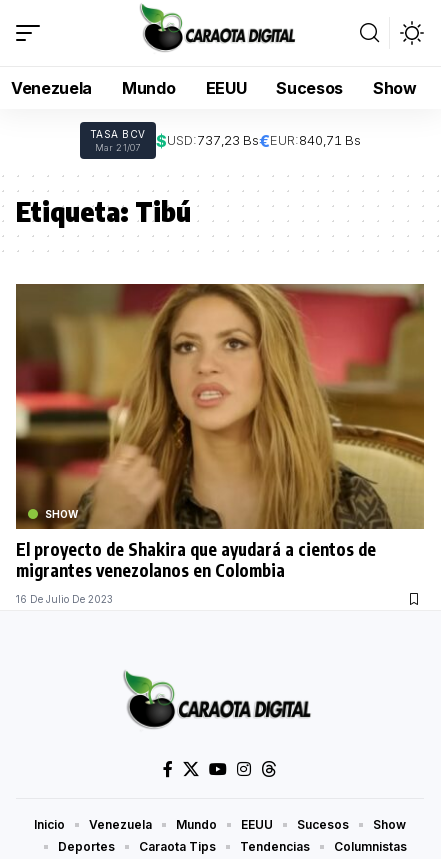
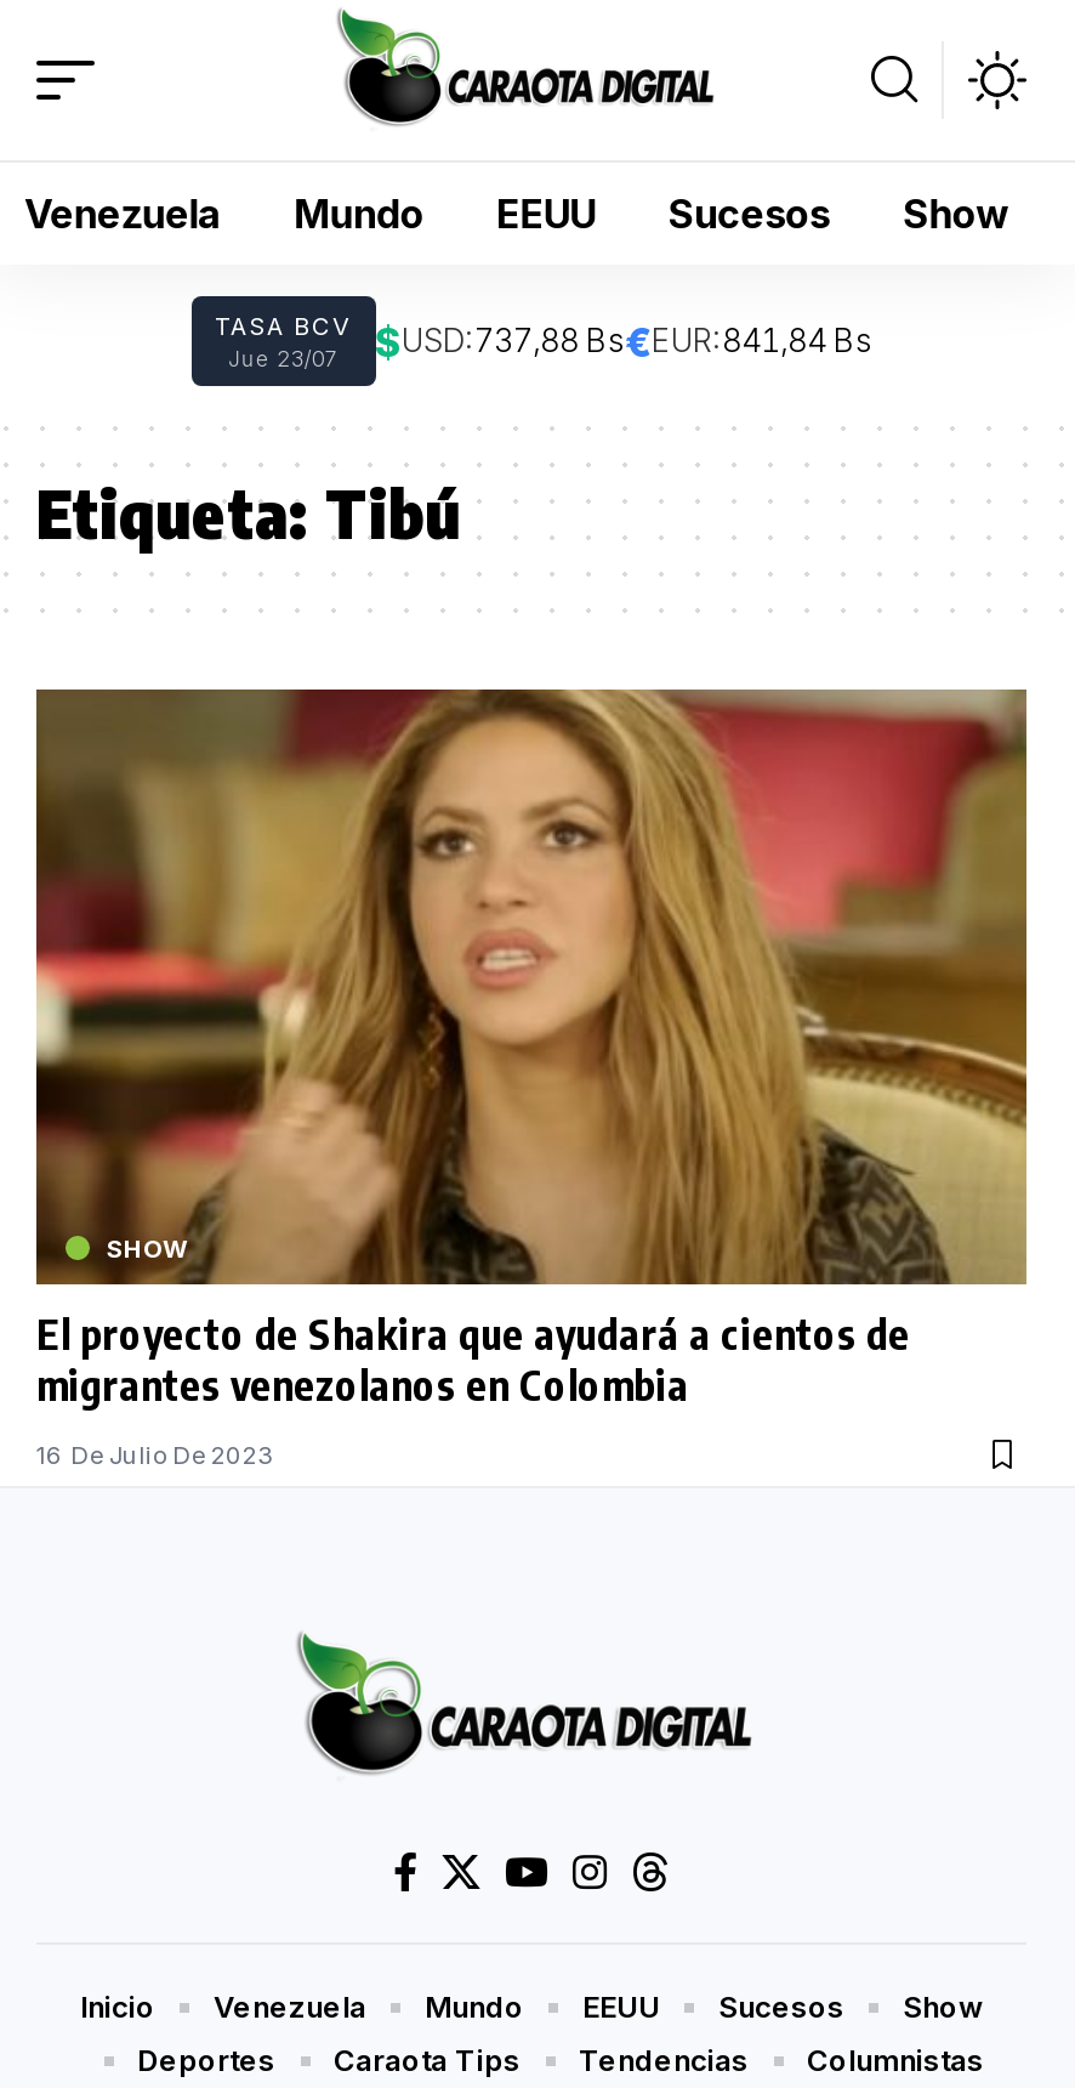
[95,131,360,153] Mar 21/07 | $USD:737,23 Bs€EUR:840,71 Bs -> [228,317,872,372] Jue 23/07 | $USD:737,88 Bs€EUR:841,84 Bs

